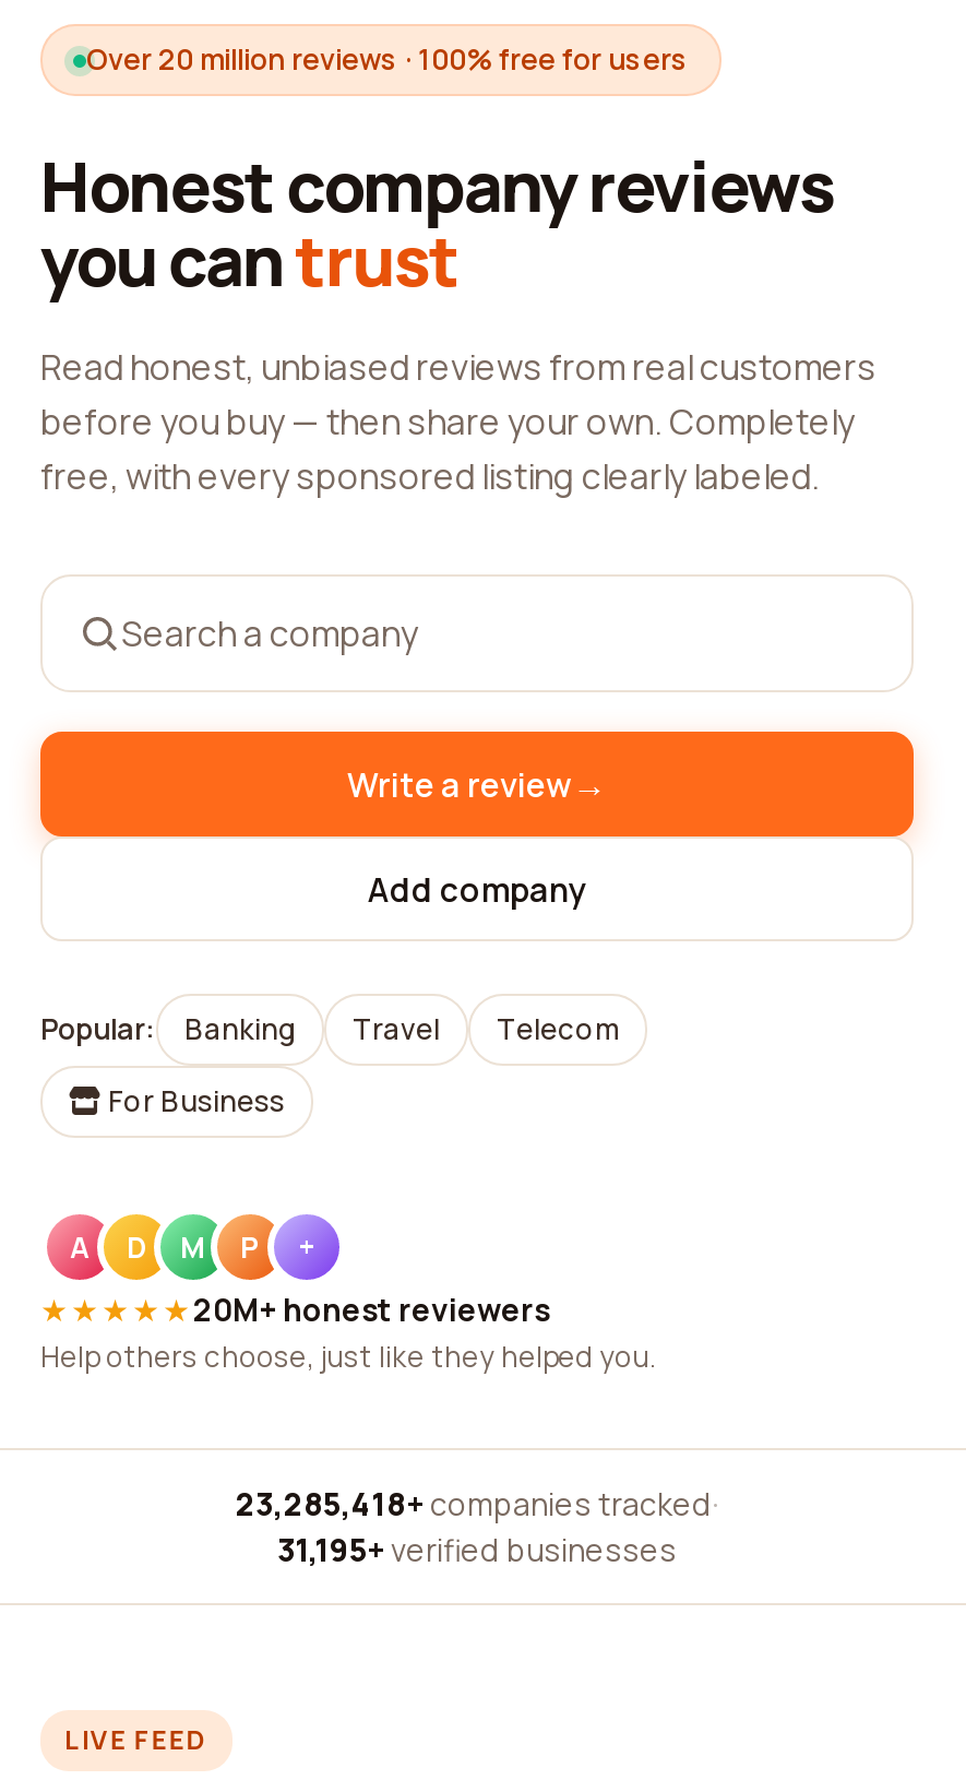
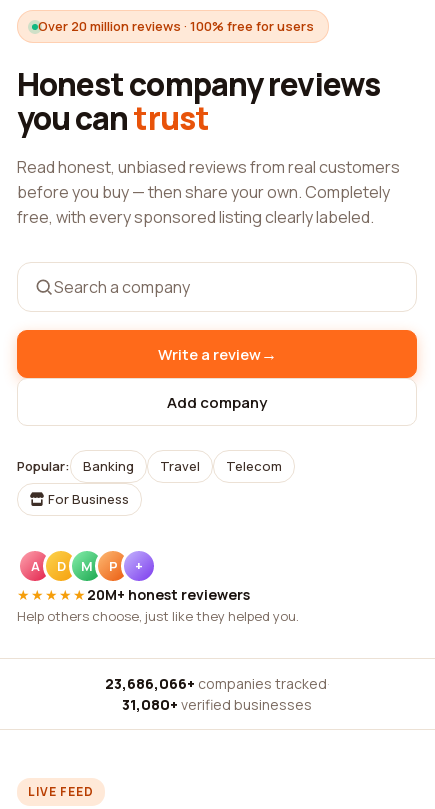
[236,1483,718,1524] 23,285,418+ companies tracked · -> [104,674,329,693] 23,686,066+ companies tracked ·
[277,1529,677,1570] 31,195+ verified businesses -> [122,695,312,714] 31,080+ verified businesses

